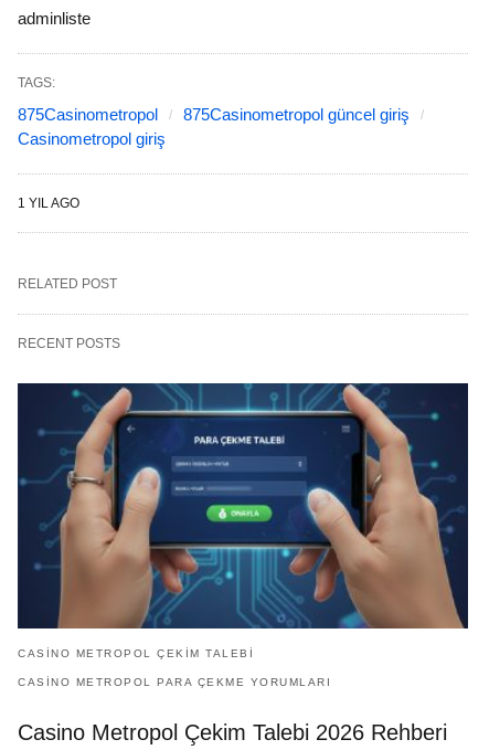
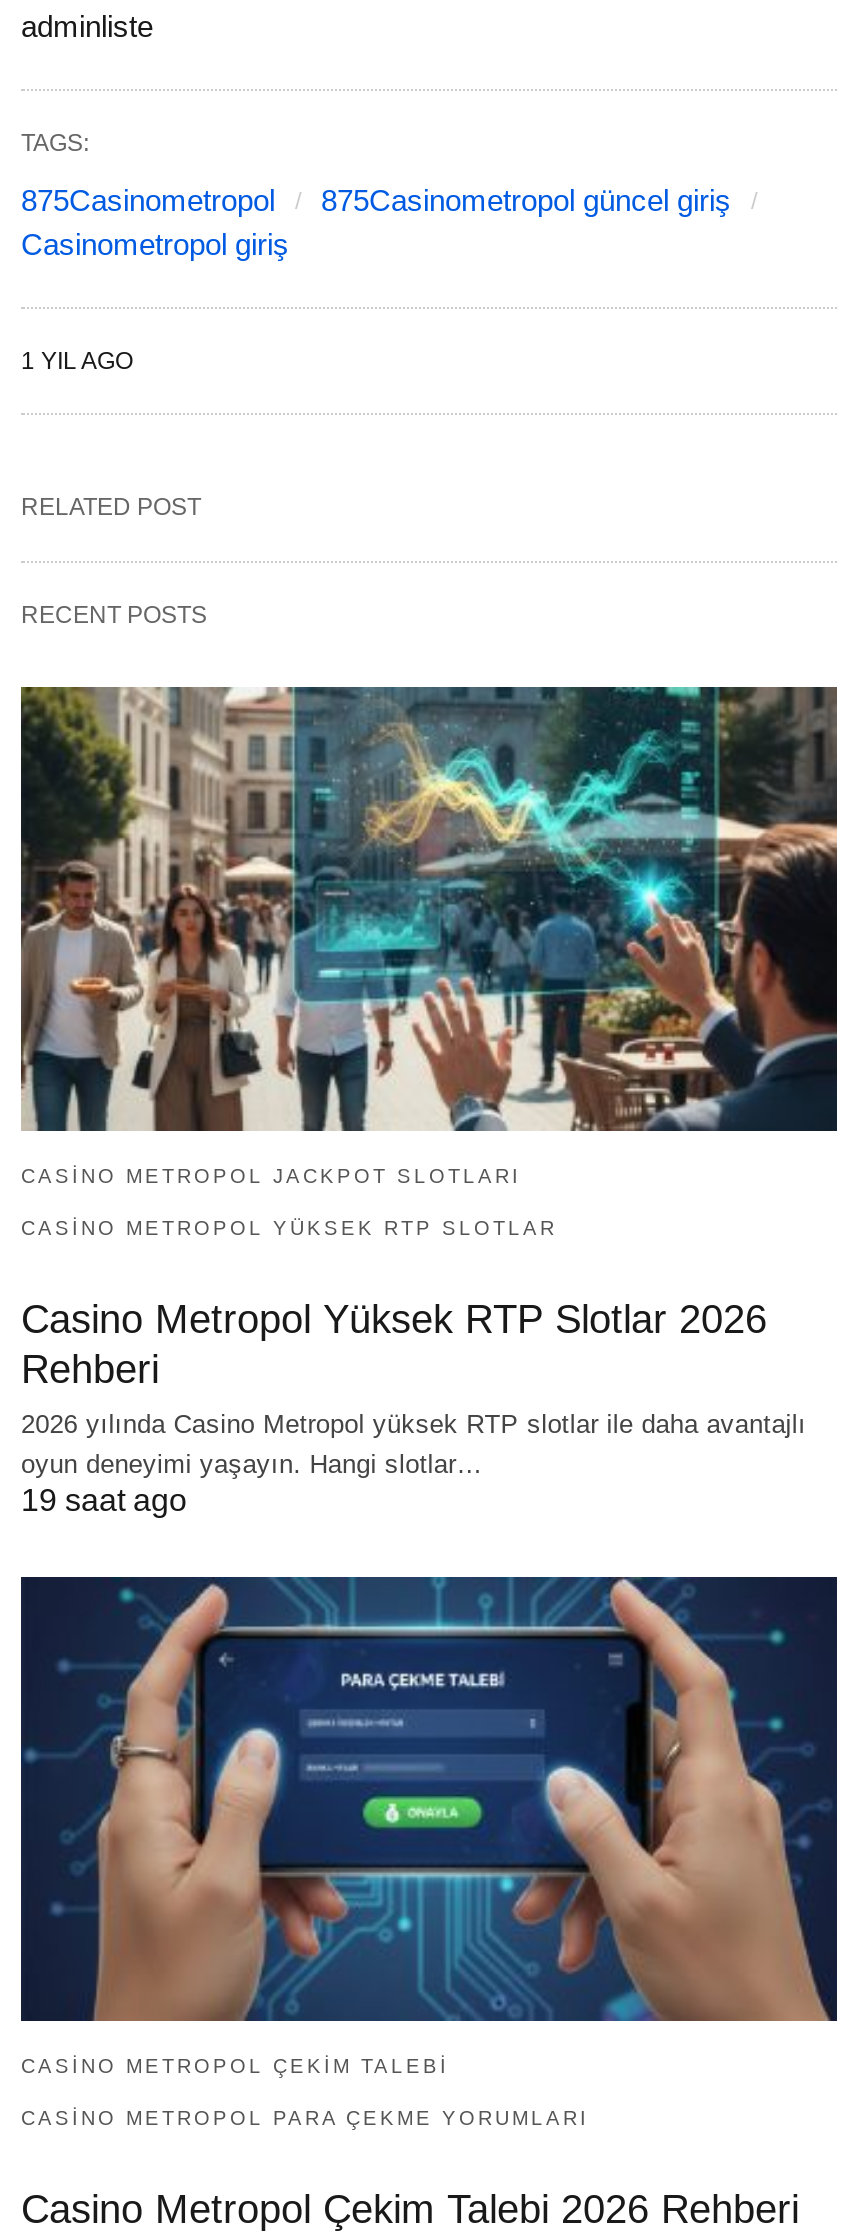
none -> [19,685,839,1517] [image] | CASINO METROPOL JACKPOT SLOTLARI | CASINO METROPOL YÜKSEK RTP SLOTLAR | Casino Metropol Yüksek RTP Slotlar 2026 | Rehberi | 2026 yılında Casino Metropol yüksek RTP slotlar ile daha avantajlı | oyun deneyimi yaşayın. Hangi slotlar… | 19 saat ago

